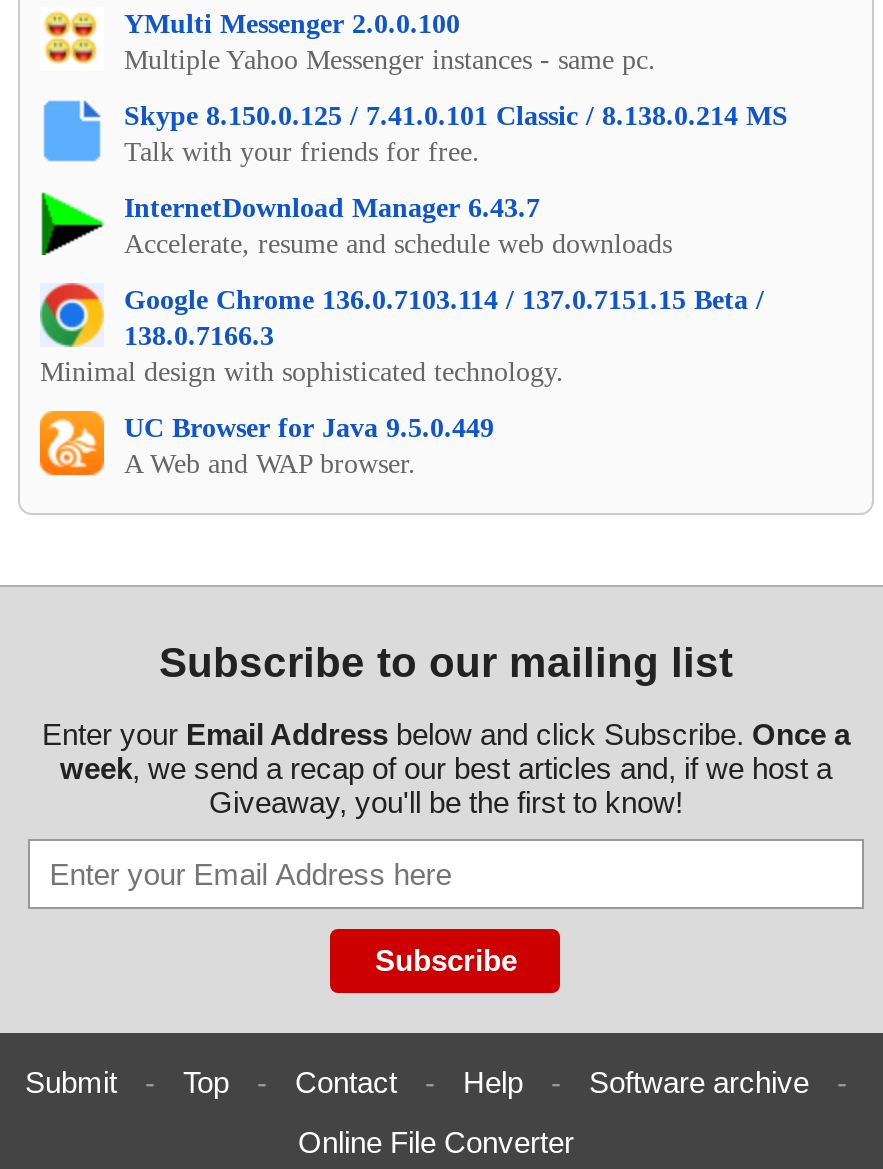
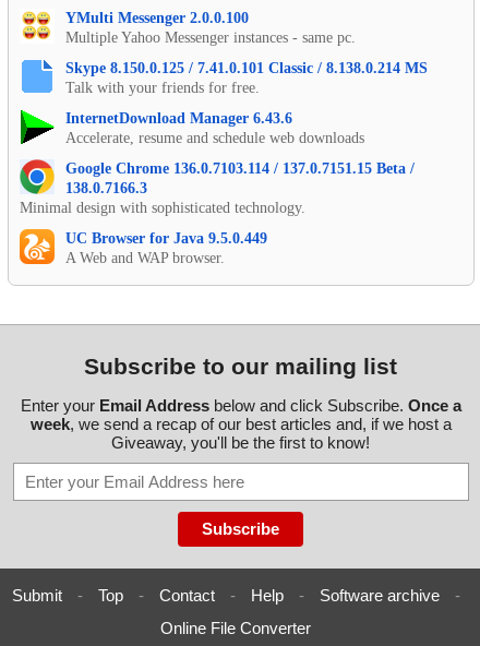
[124,194,540,224] InternetDownload Manager 6.43.7 -> [65,111,292,127] InternetDownload Manager 6.43.6

